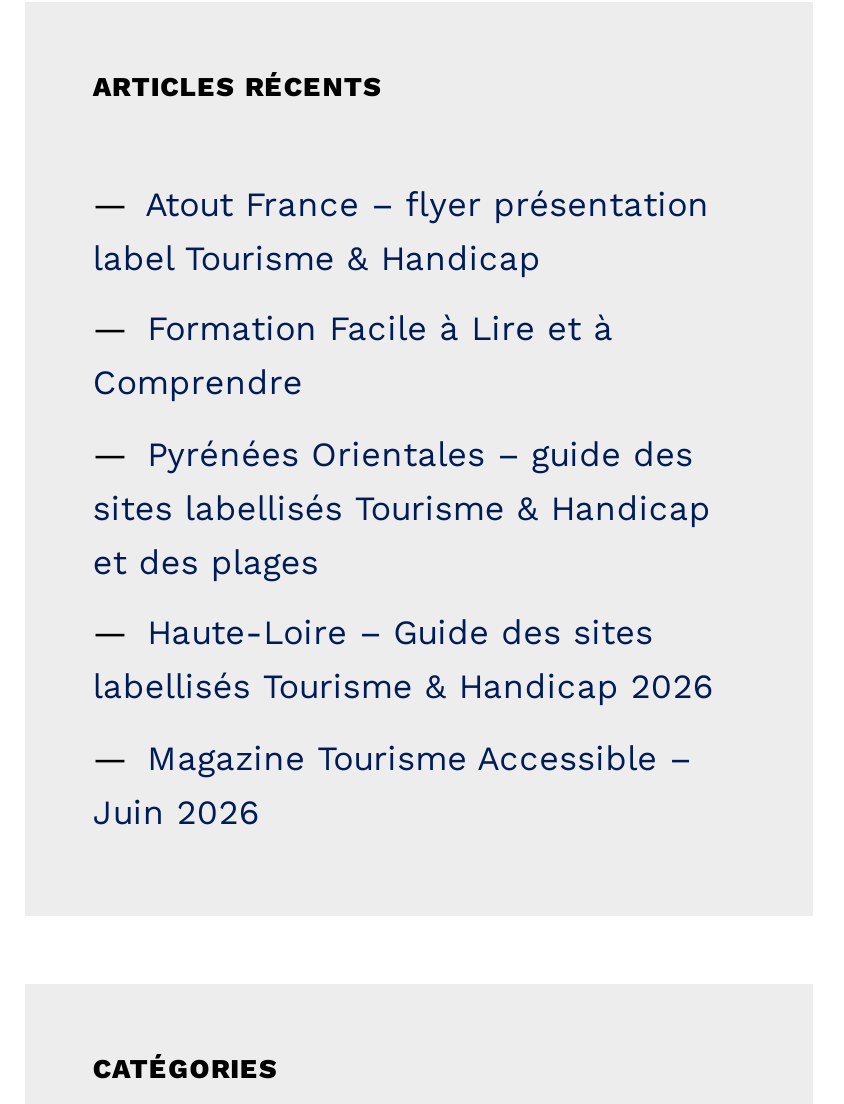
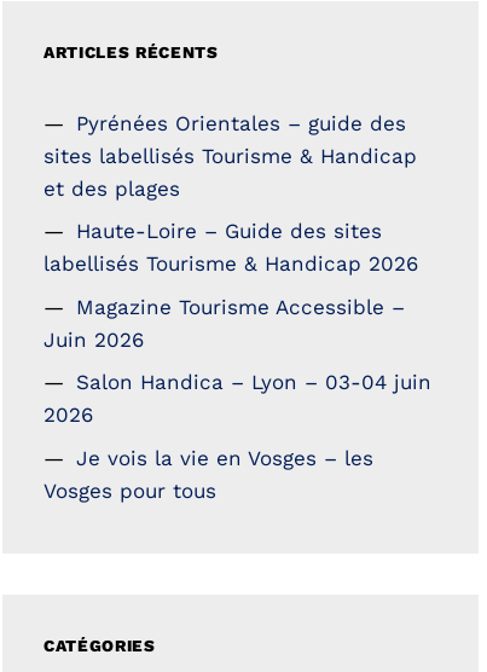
[93,184,709,403] Atout France – flyer présentation | label Tourisme & Handicap | Formation Facile à Lire et à | Comprendre -> none
moved [93,434,713,832] -> [43,111,418,351]: Pyrénées Orientales – guide des | sites labellisés Tourisme & Handicap | et des plages | Haute-Loire – Guide des sites | labellisés Tourisme & Handicap 2026 | Magazine Tourisme Accessible – | Juin 2026
none -> [43,370,432,503] Salon Handica – Lyon – 03-04 juin | 2026 | Je vois la vie en Vosges – les | Vosges pour tous

